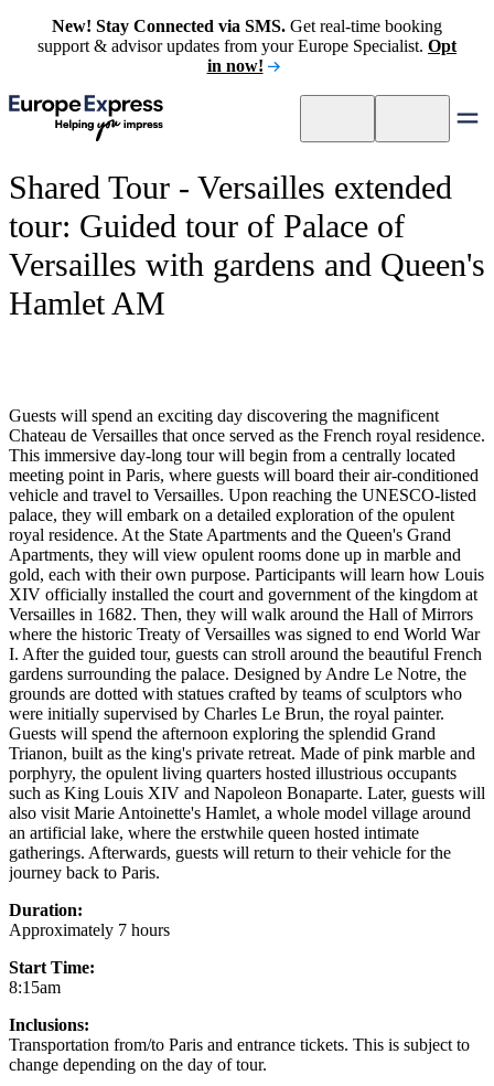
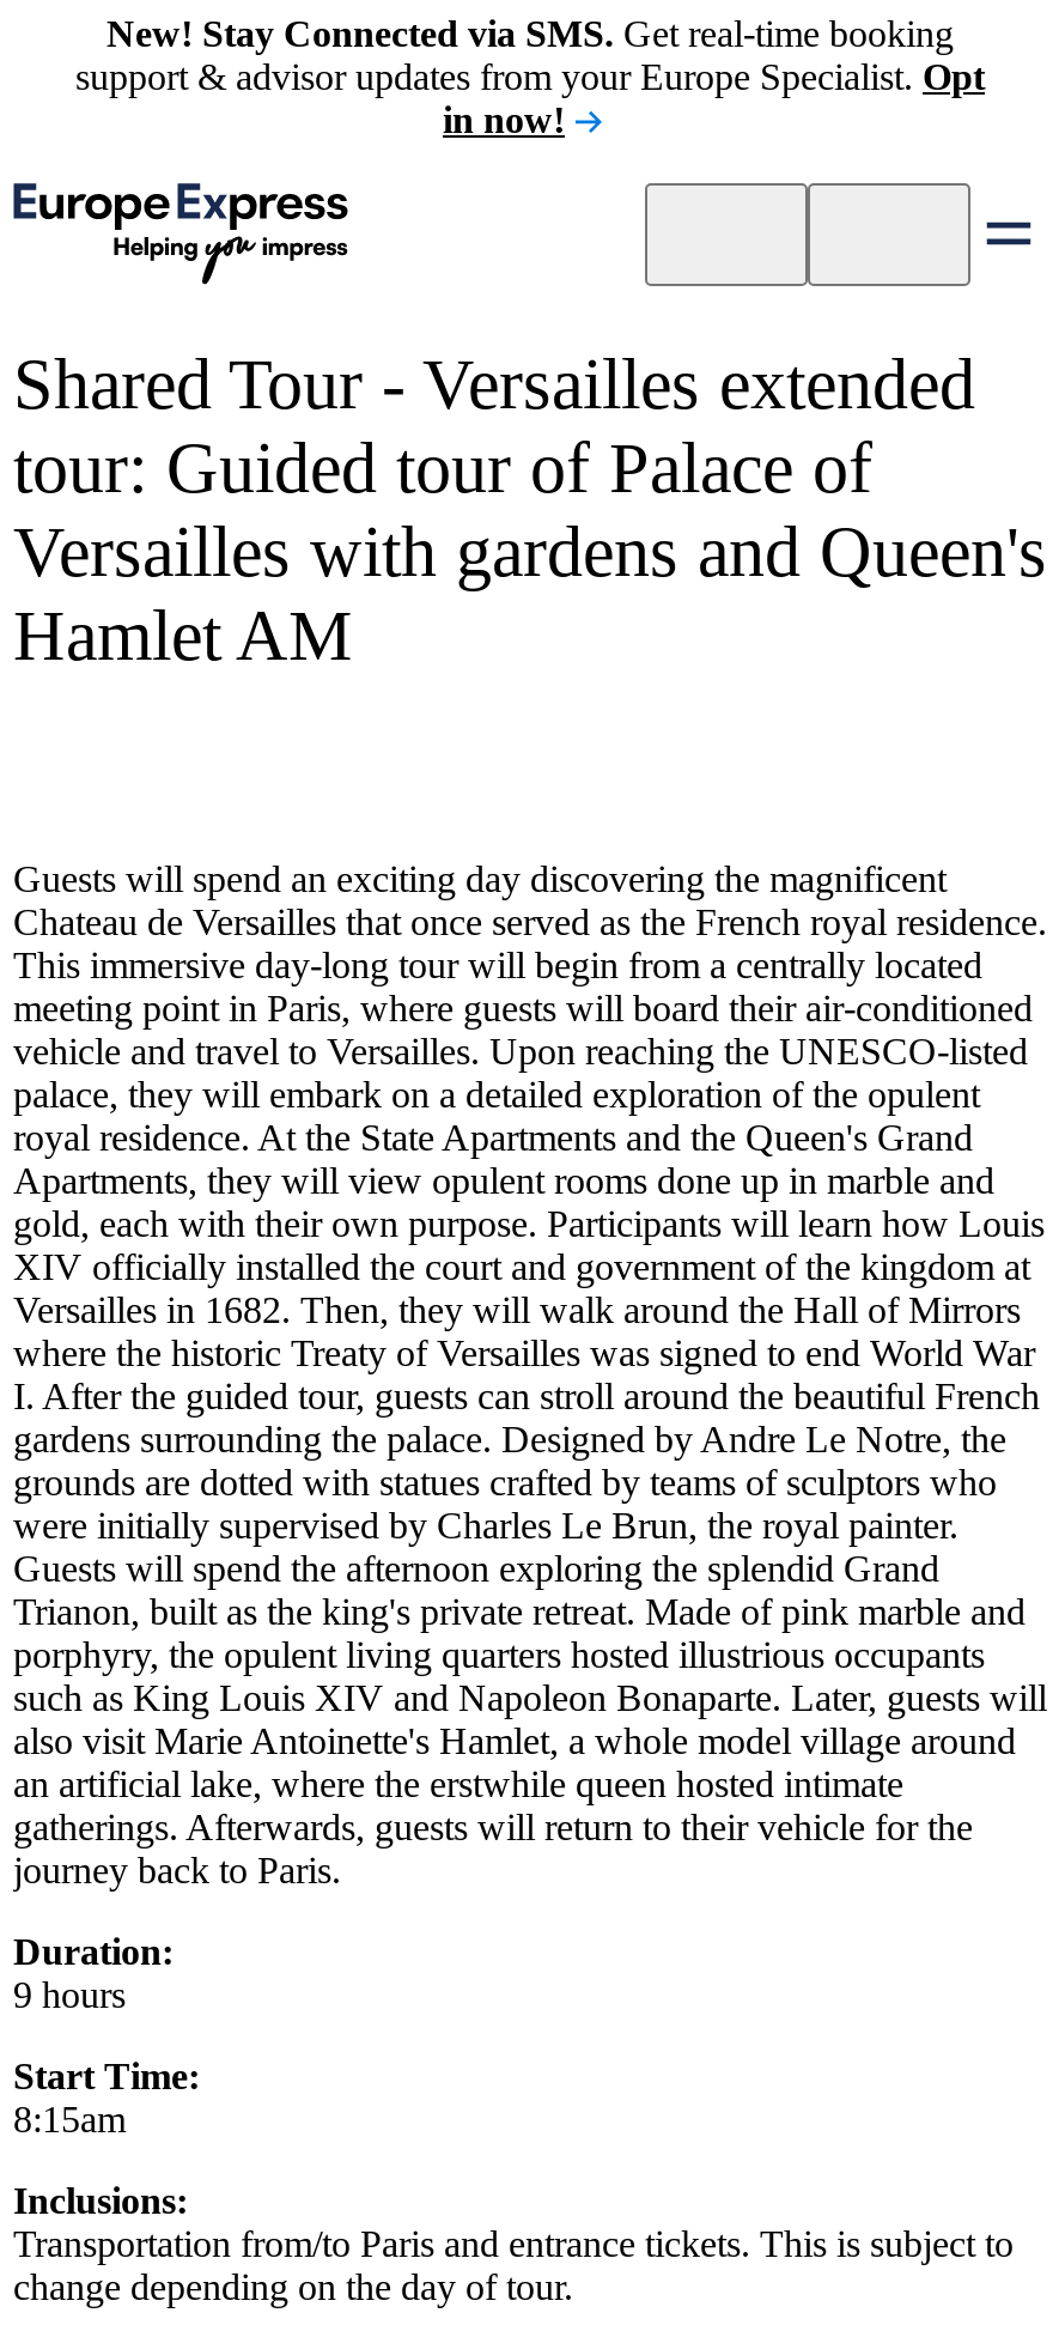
[9,920,170,939] Approximately 7 hours -> [13,1974,126,2015] 9 hours

